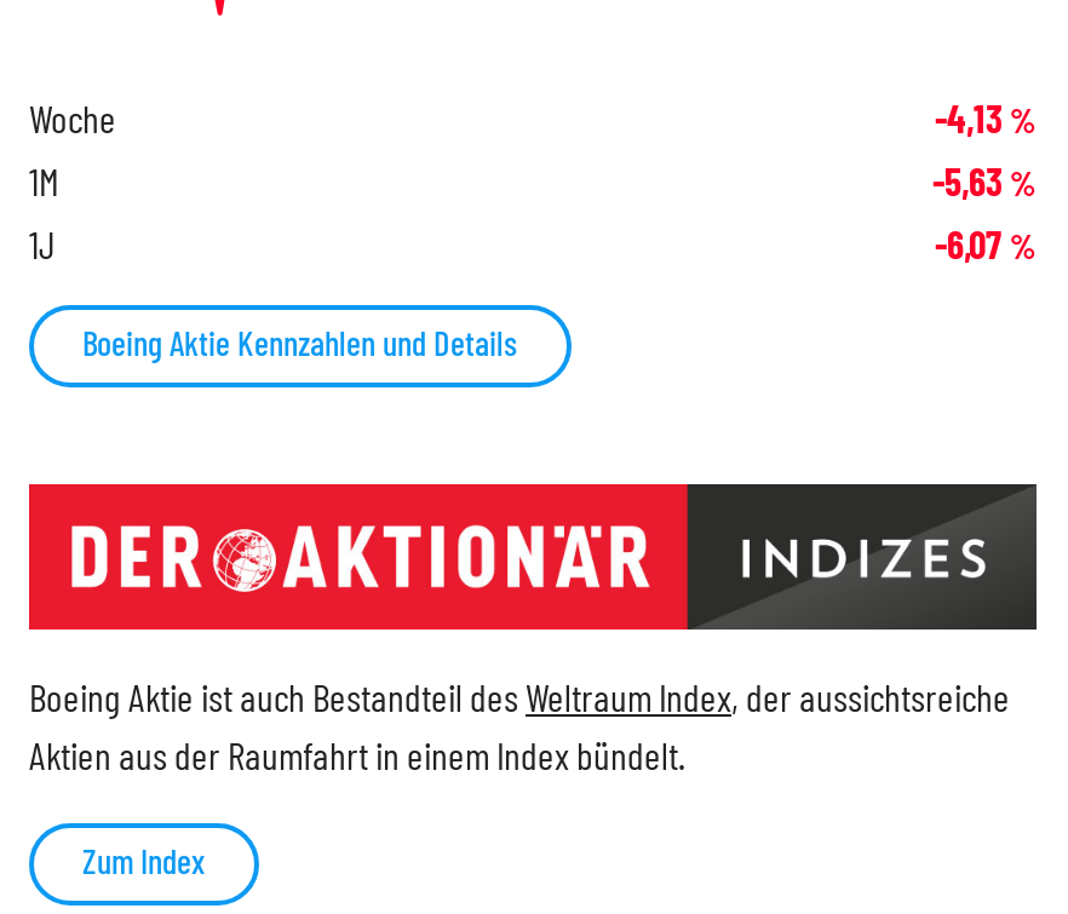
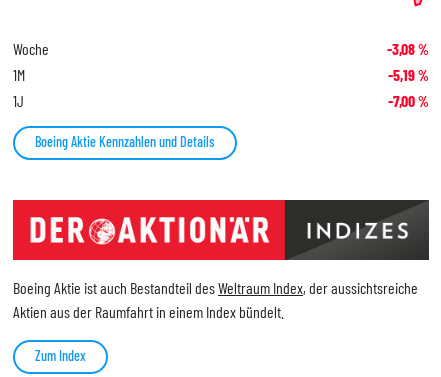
[935,93,1037,139] -4,13% -> [387,38,429,57] -3,08%
[932,156,1037,202] -5,63% -> [388,64,429,83] -5,19%
[935,219,1037,265] -6,07% -> [388,90,429,109] -7,00%

